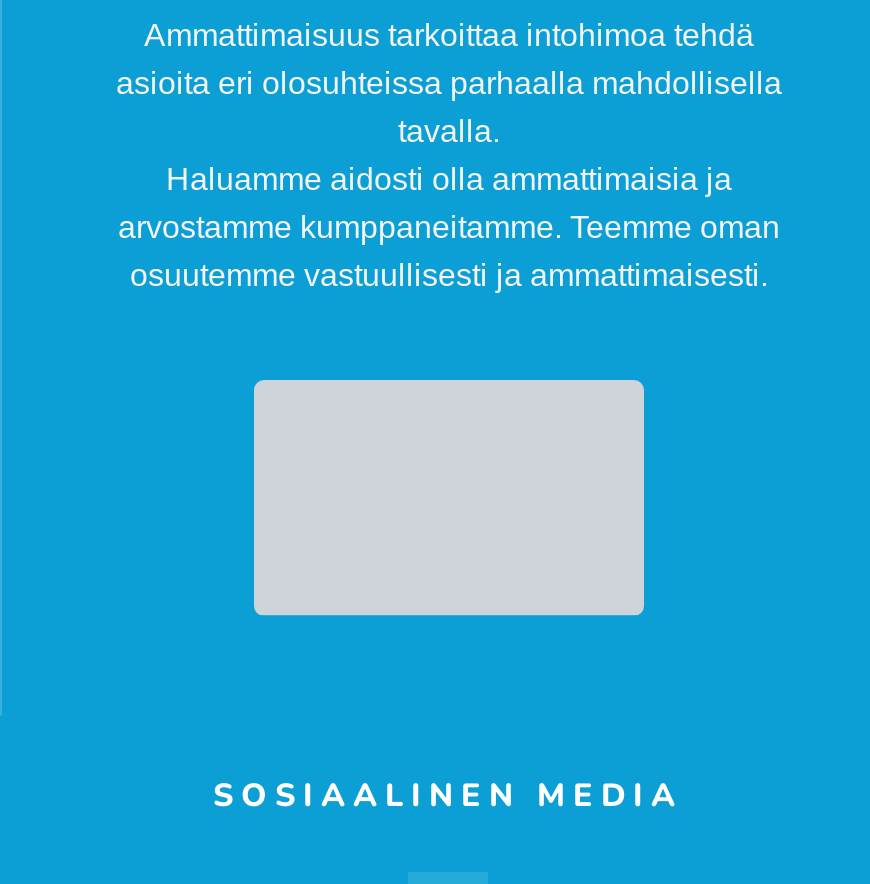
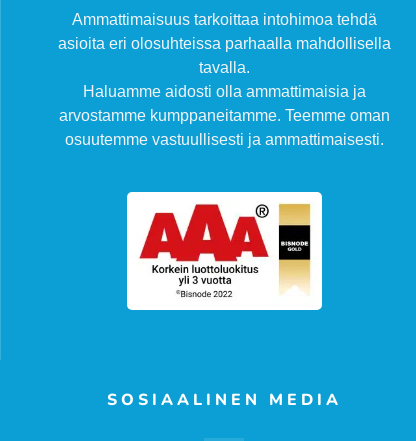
none -> [128,193,321,311] [image]

